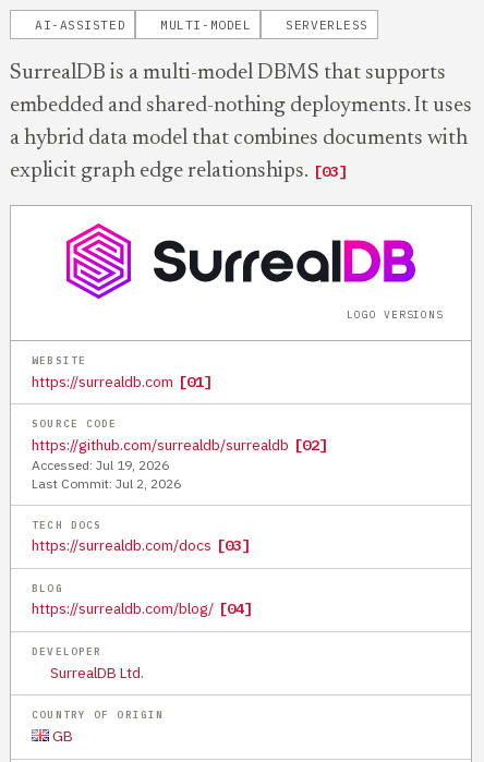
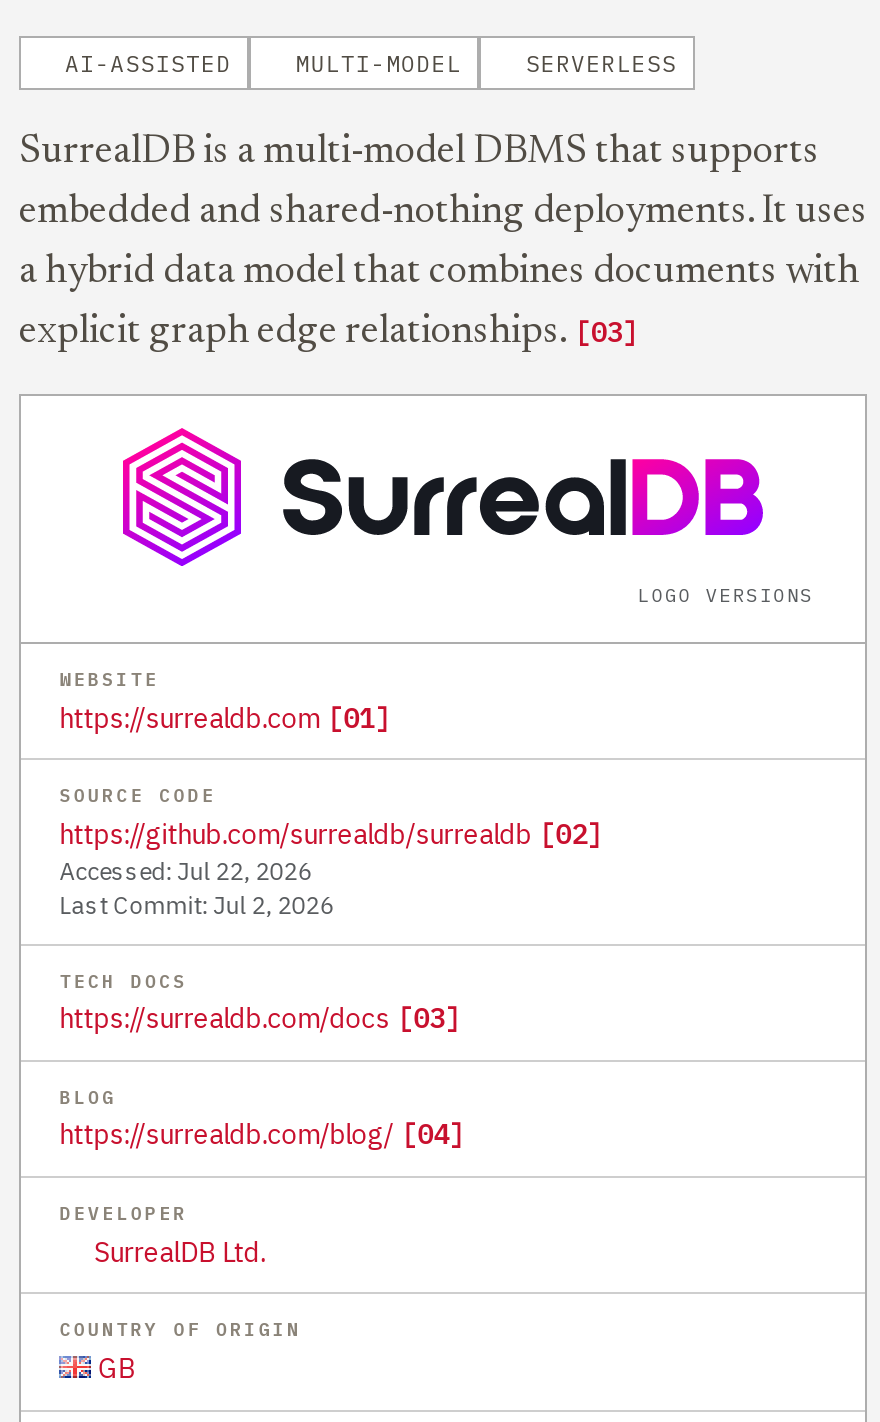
[32,457,169,473] Accessed: Jul 19, 2026 -> [59,856,311,886] Accessed: Jul 22, 2026

